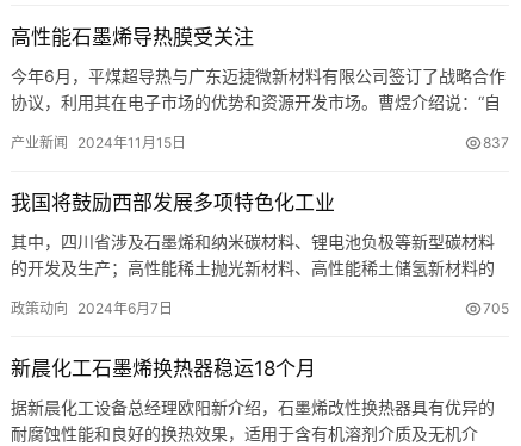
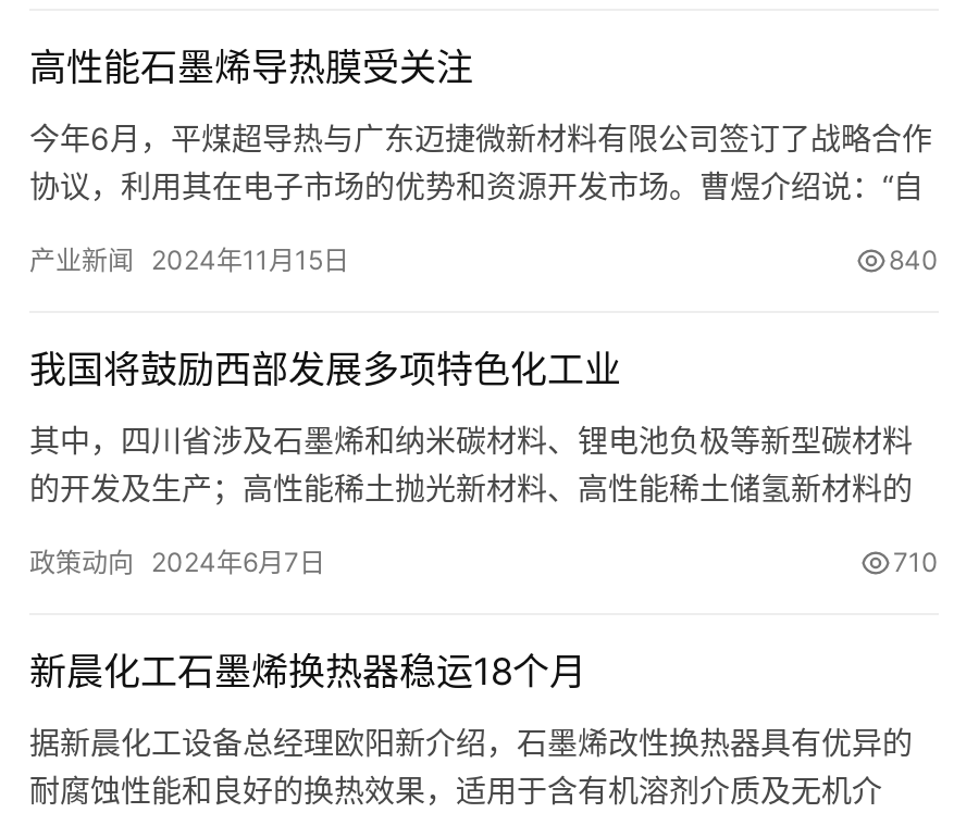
[483,133,509,151] 837 -> [889,243,939,276] 840
[483,299,509,317] 705 -> [893,545,939,578] 710

